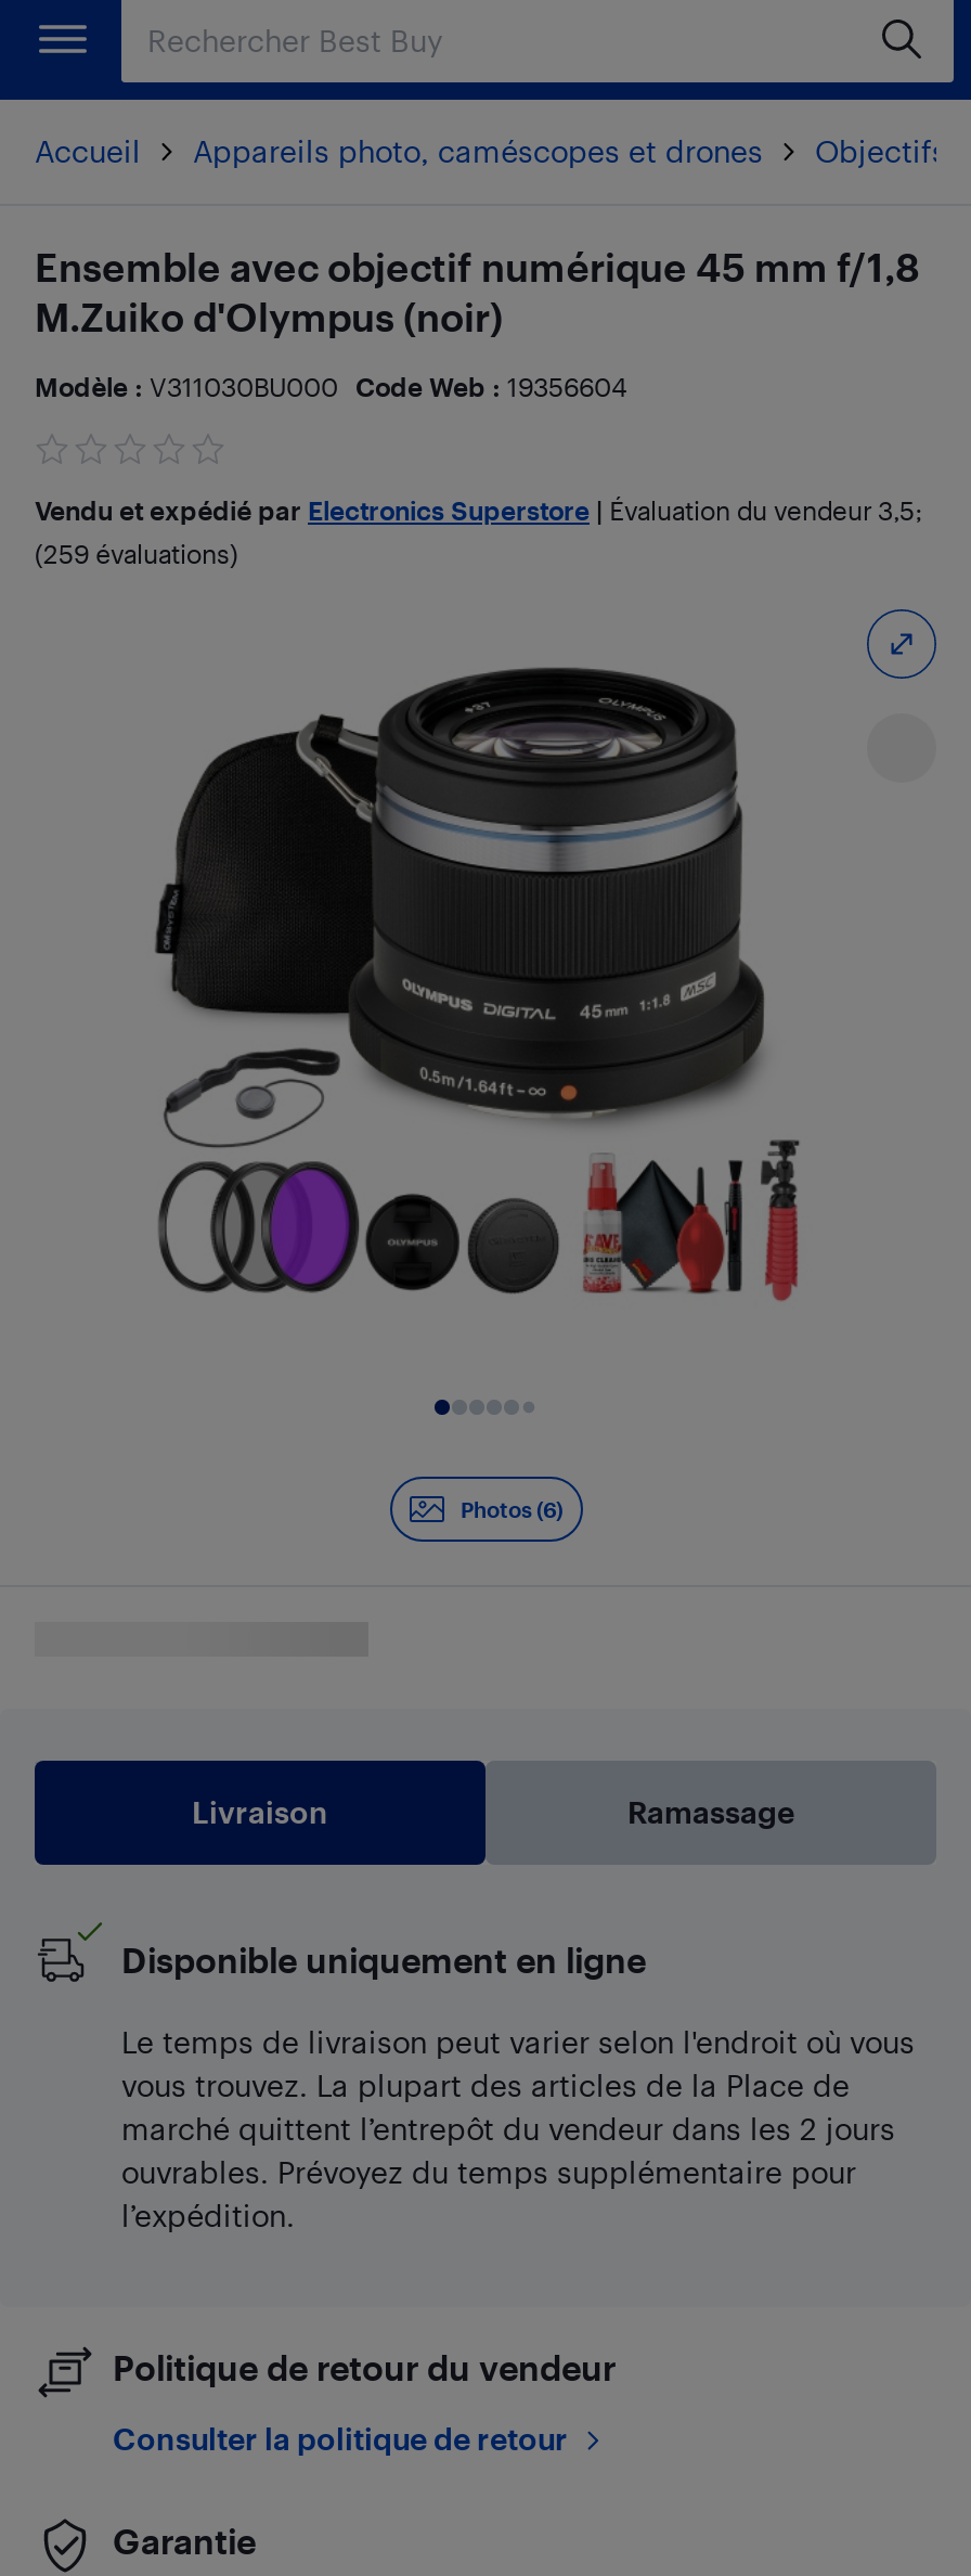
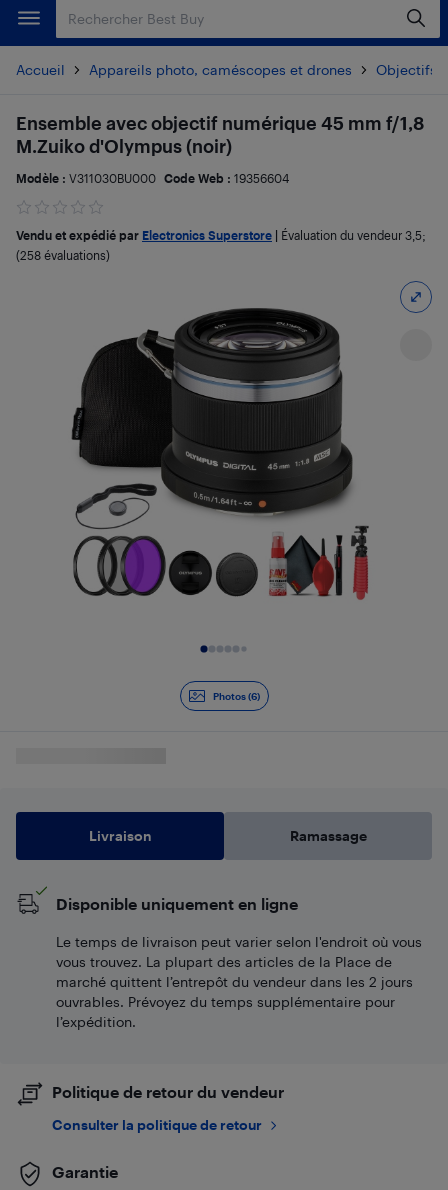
[35,538,238,568] (259 évaluations) -> [16,248,110,262] (258 évaluations)

